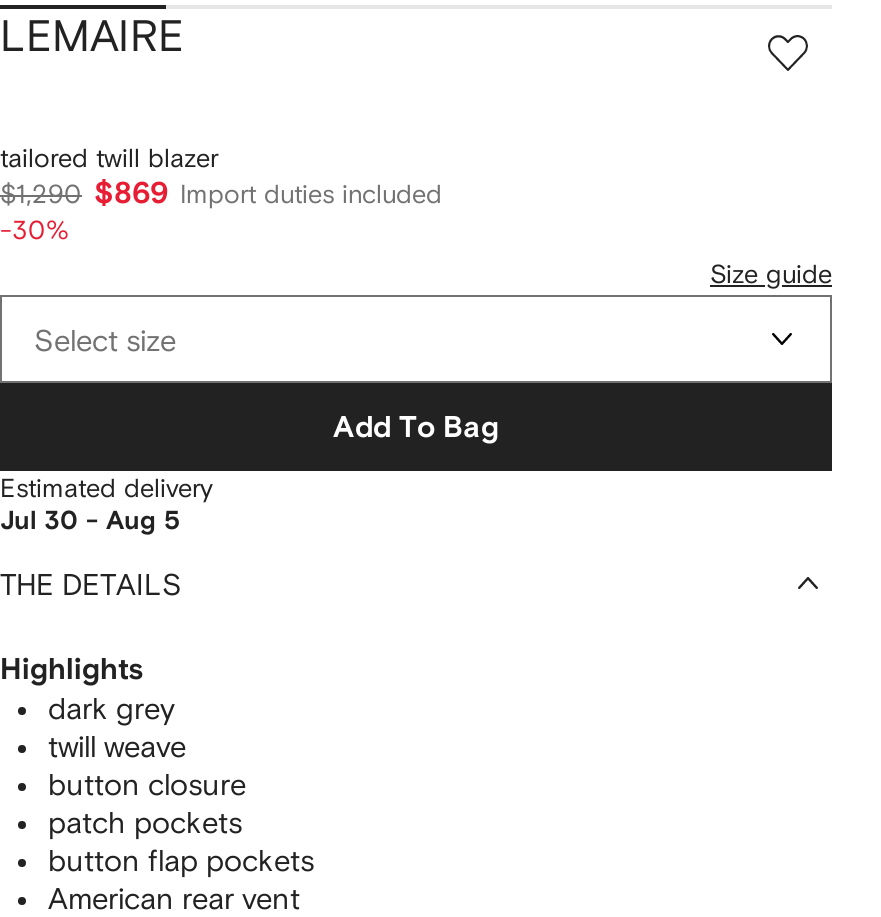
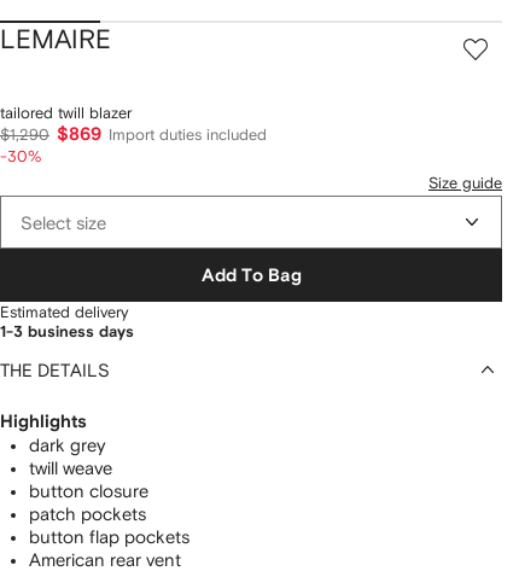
[0,509,180,535] Jul 30 - Aug 5 -> [0,325,134,341] 1-3 business days

